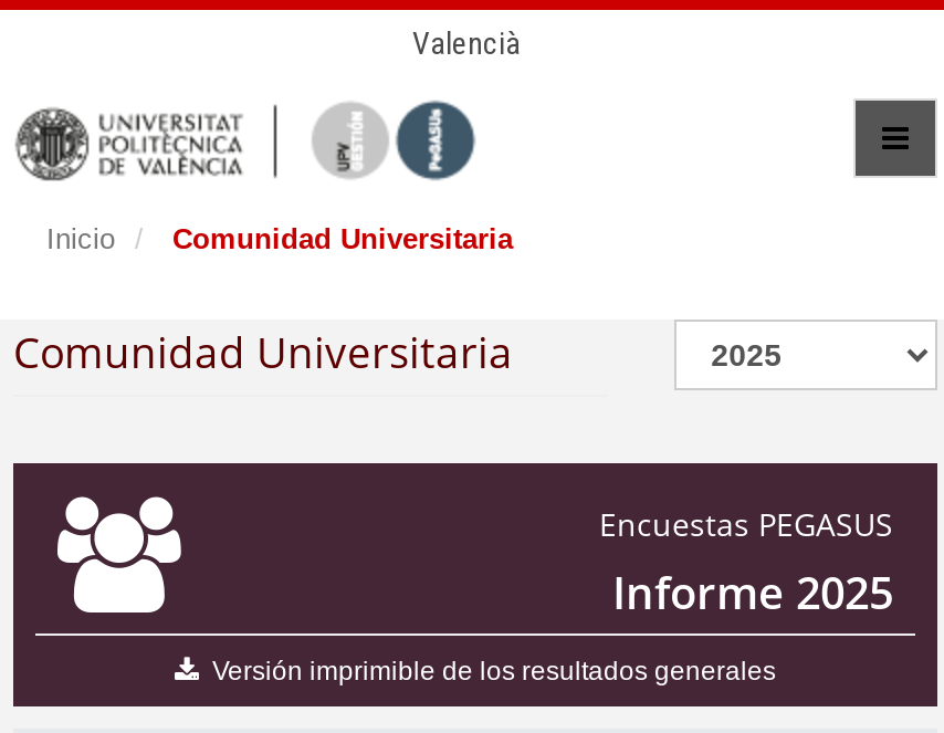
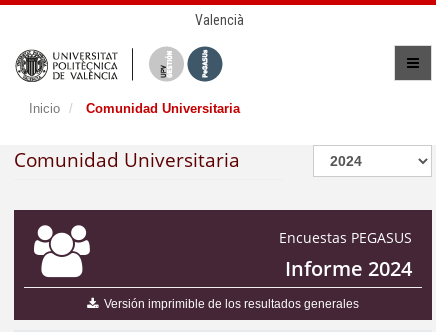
[612,563,893,622] Informe 2025 -> [285,255,412,282] Informe 2024

